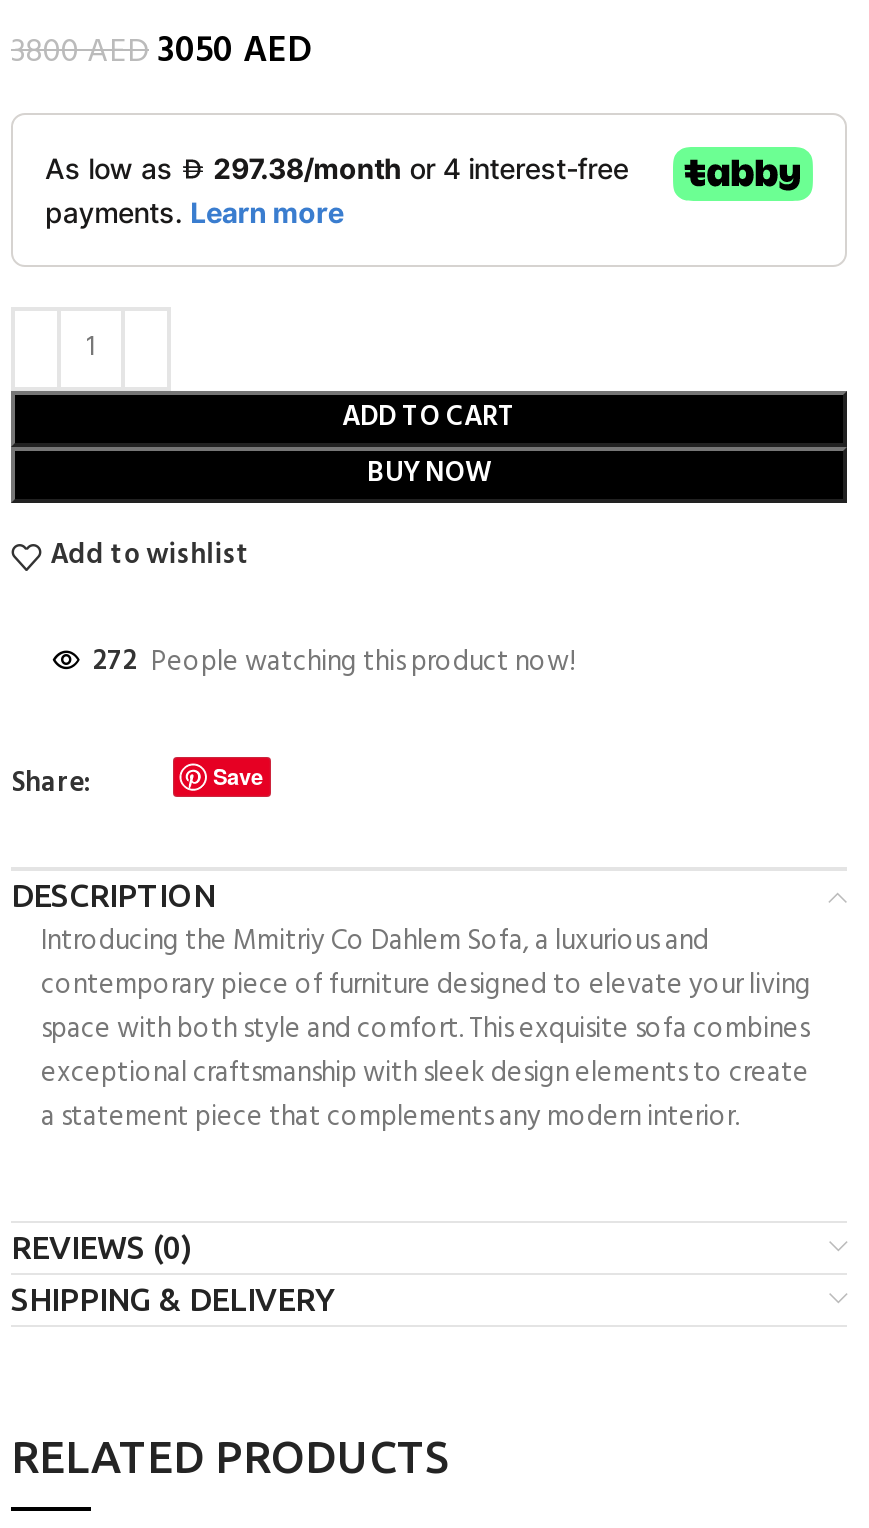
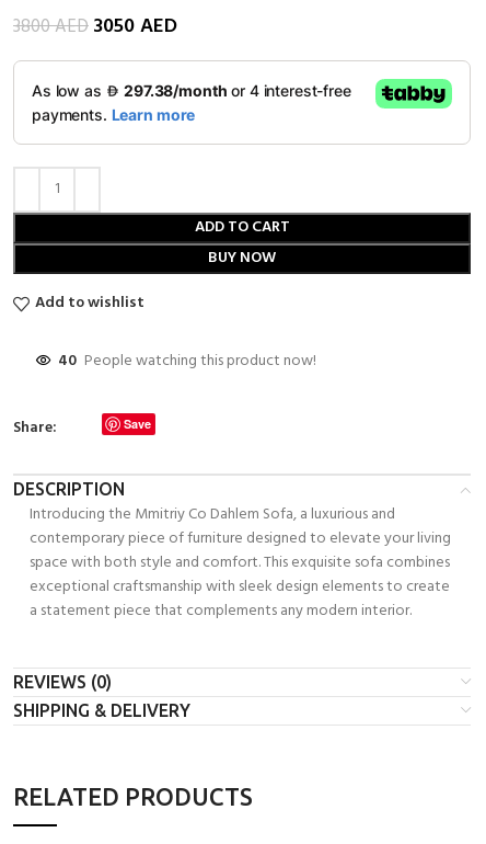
[93,640,575,686] 272 People watching this product now! -> [58,349,316,374] 40 People watching this product now!

